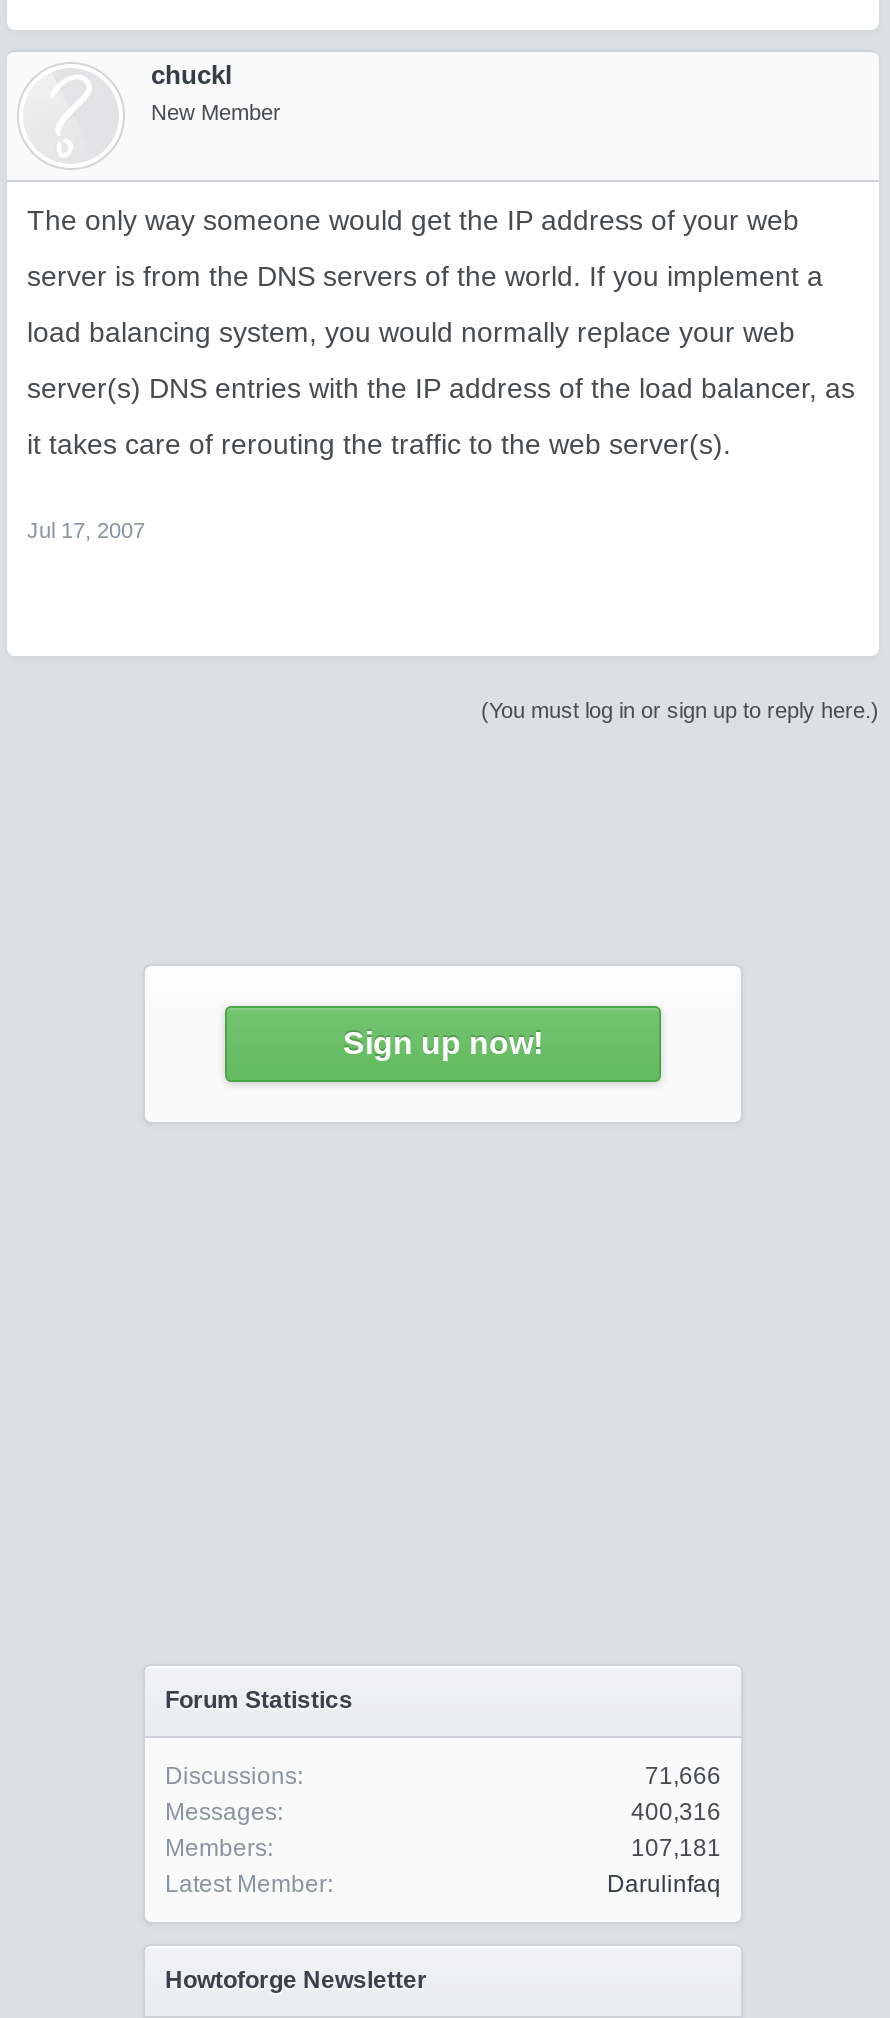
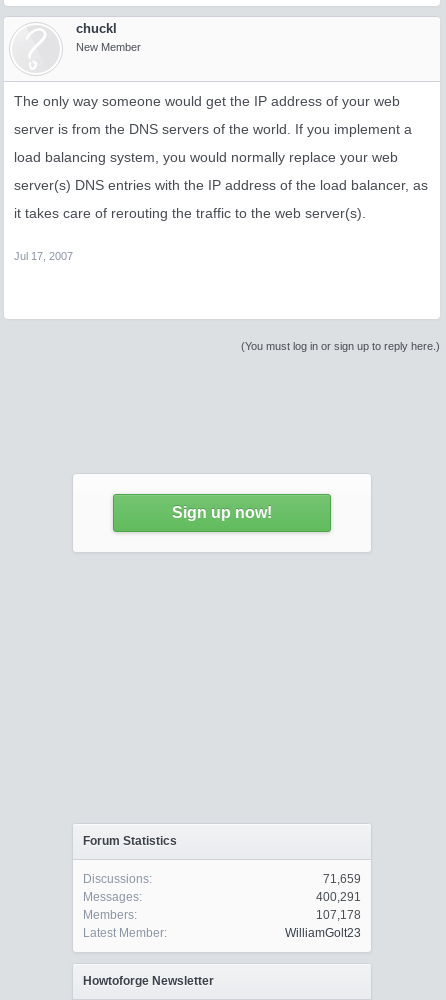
[645,1762,721,1790] 71,666 -> [323,872,361,886] 71,659
[631,1798,721,1826] 400,316 -> [316,890,361,904] 400,291
[631,1834,721,1862] 107,181 -> [316,908,361,922] 107,178
[607,1870,721,1898] Darulinfaq -> [285,926,361,940] WilliamGolt23

